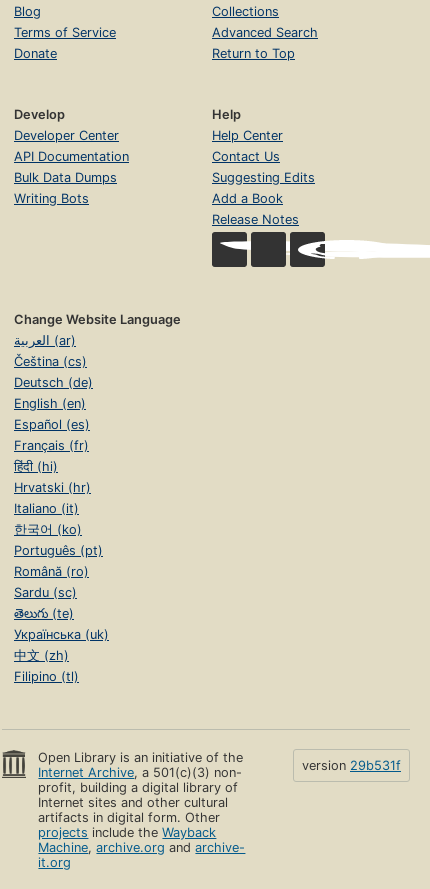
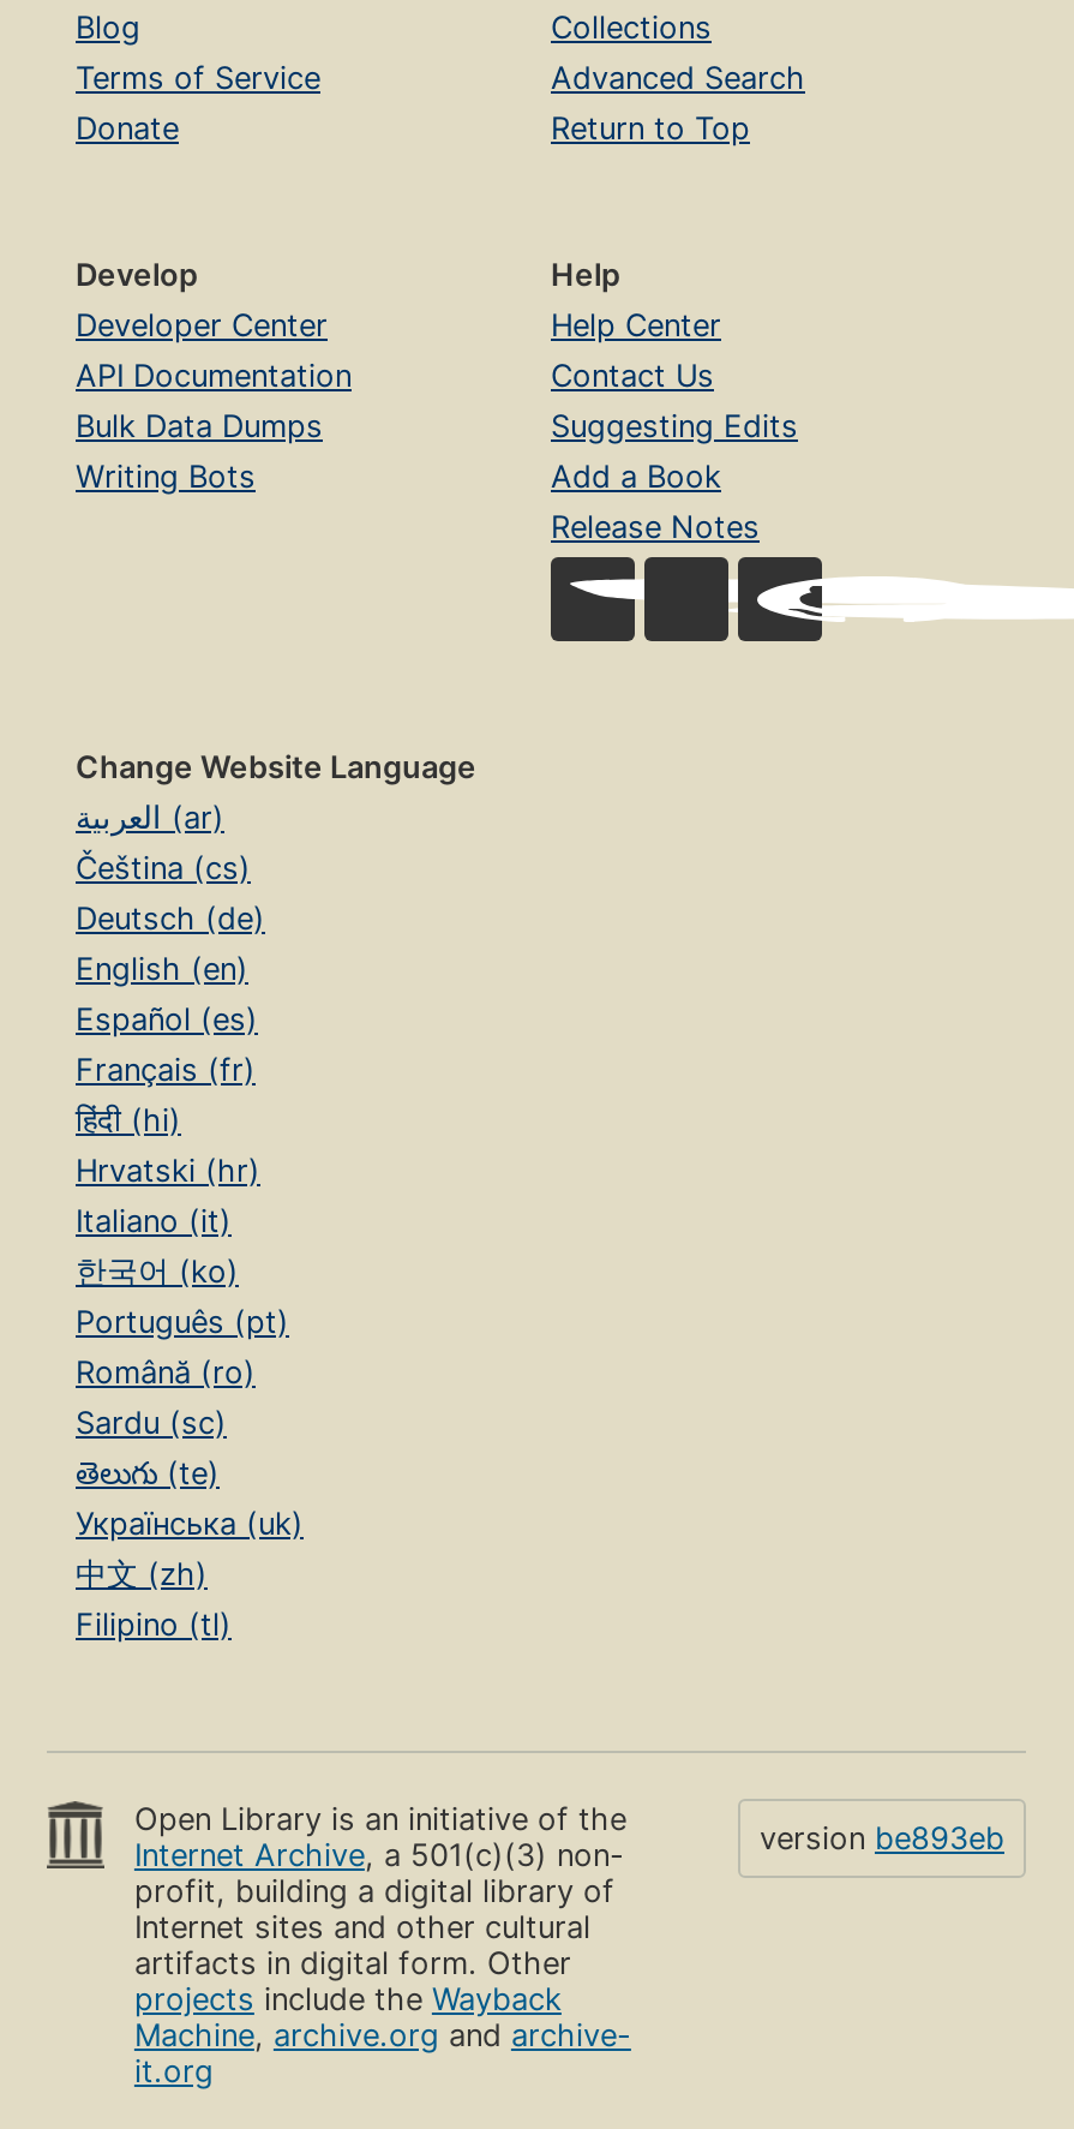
[302,758,401,773] version 29b531f -> [760,1821,1004,1857] version be893eb

